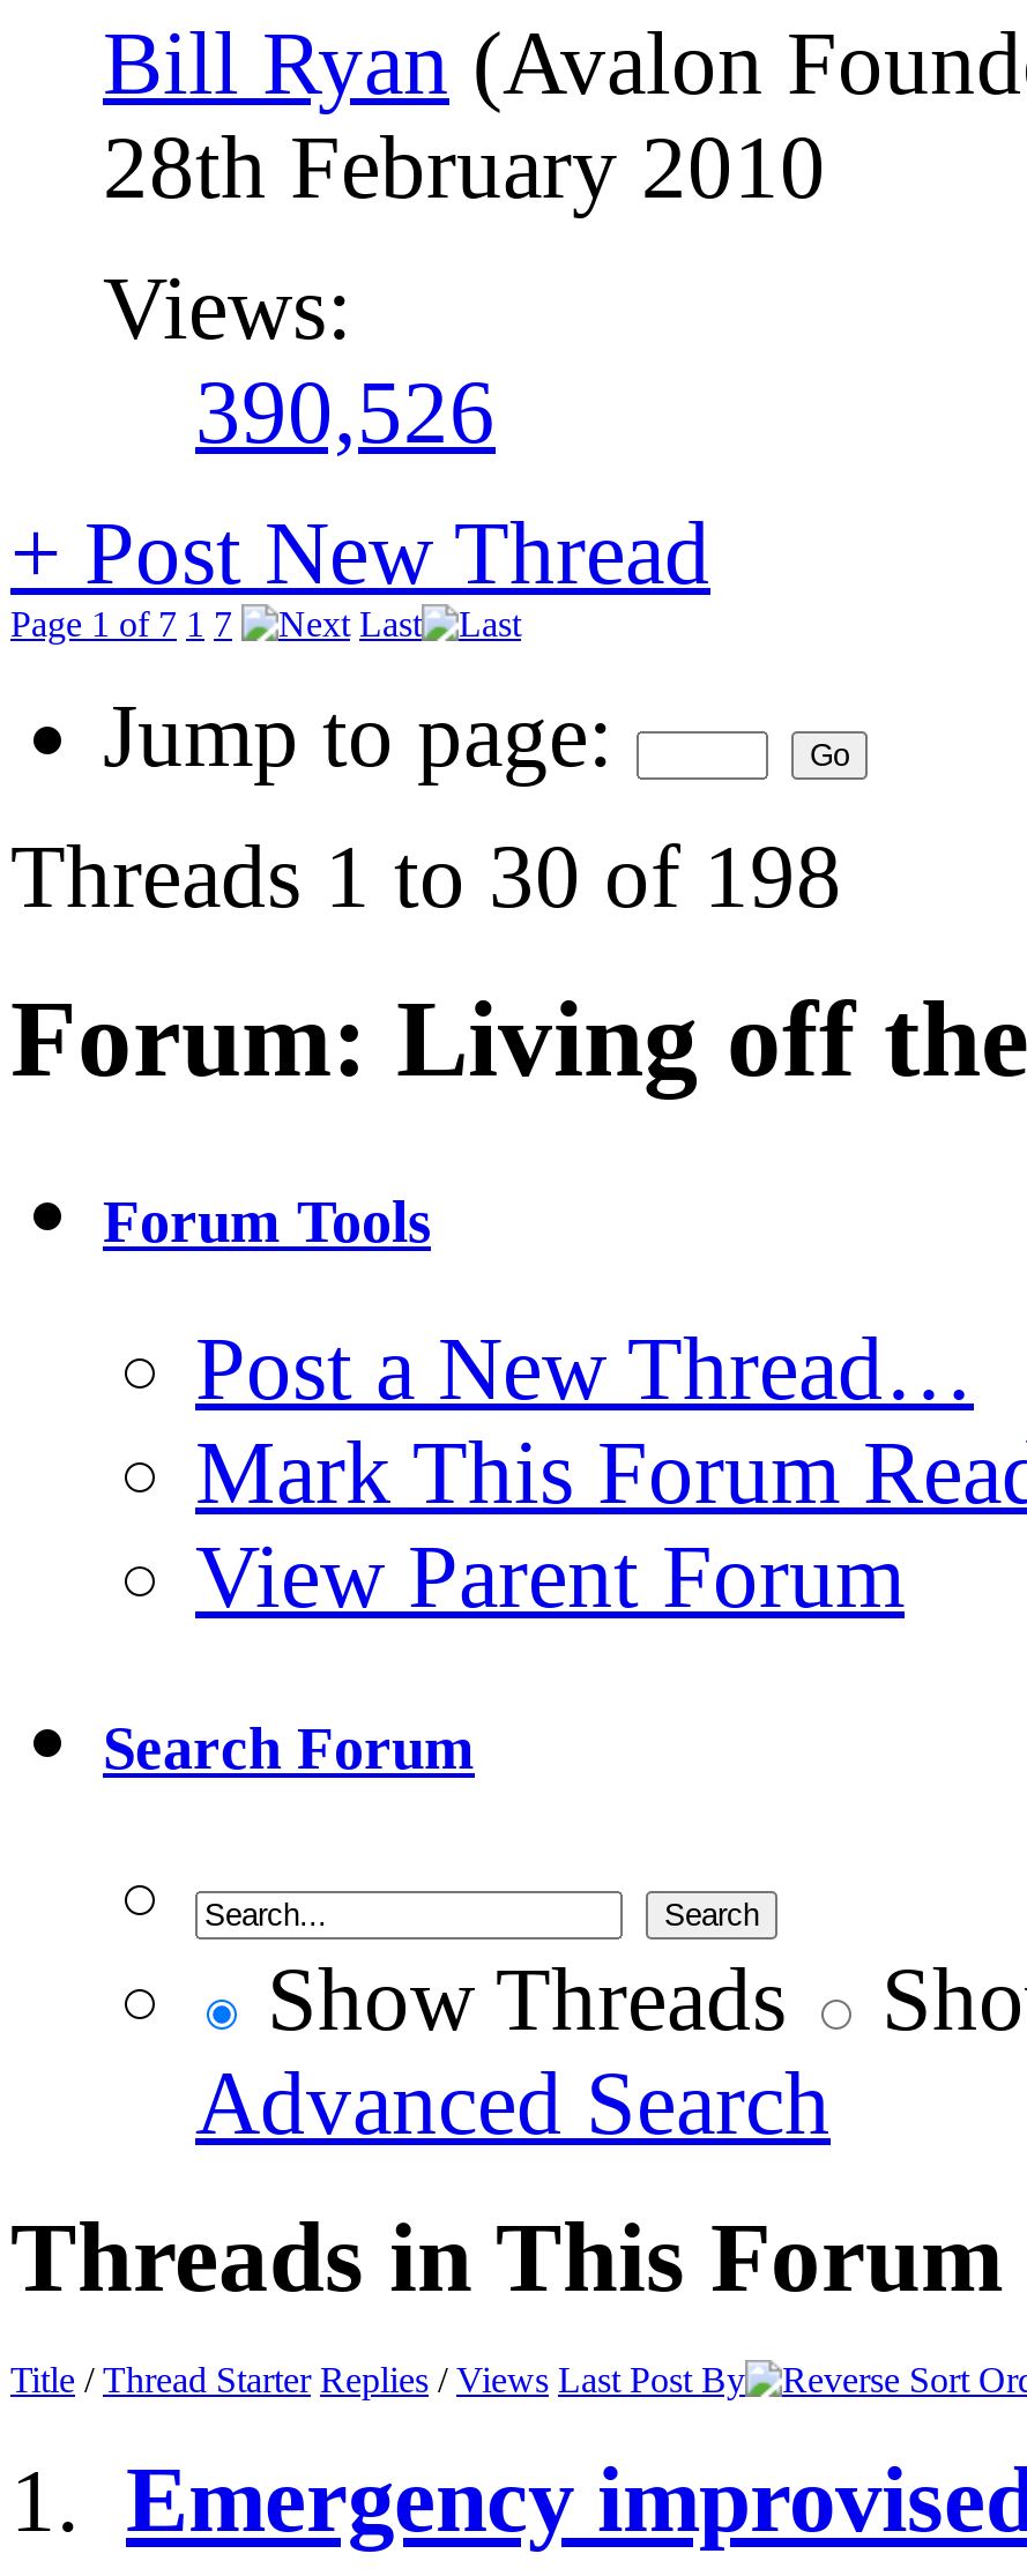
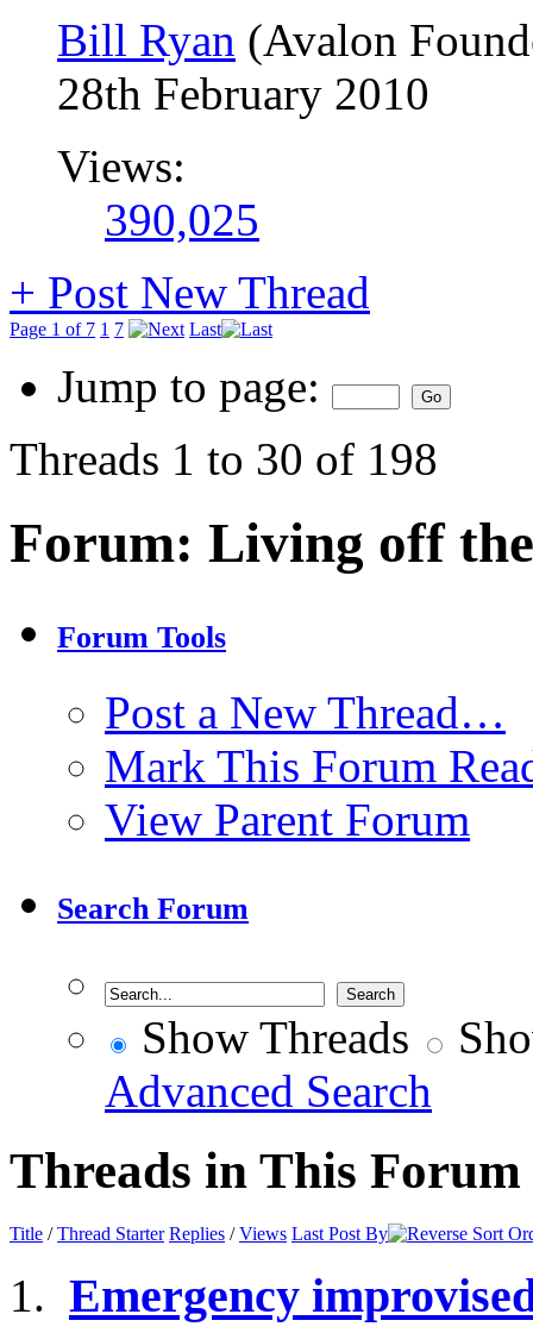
[195,362,496,461] 390,526 -> [105,194,259,245] 390,025

